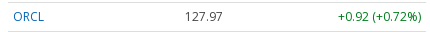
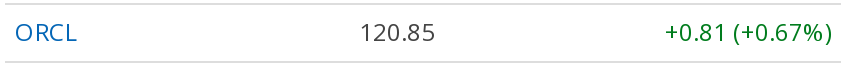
[185,7,223,24] 127.97 -> [359,14,435,48] 120.85
[338,7,421,24] +0.92 (+0.72%) -> [665,14,831,48] +0.81 (+0.67%)

